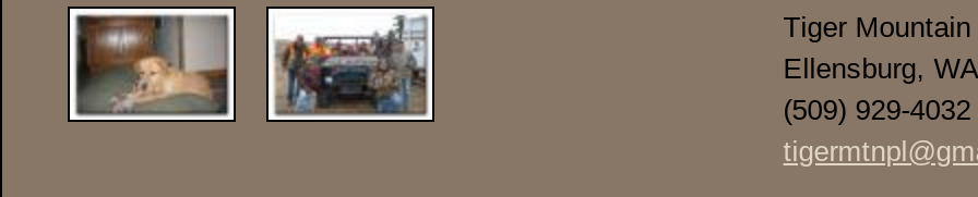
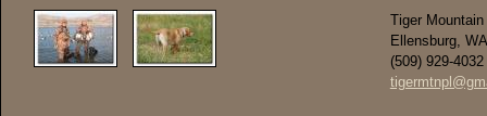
[74,11,227,113] [image] -> [37,12,114,64] [image]
[271,13,430,115] [image] -> [135,12,213,64] [image]

